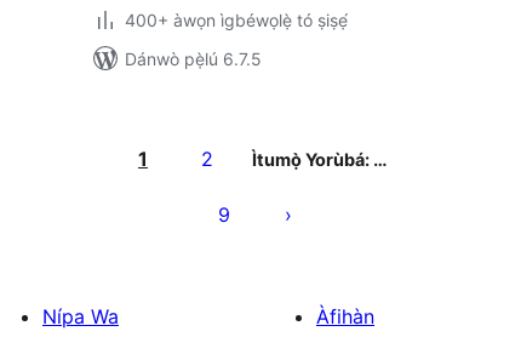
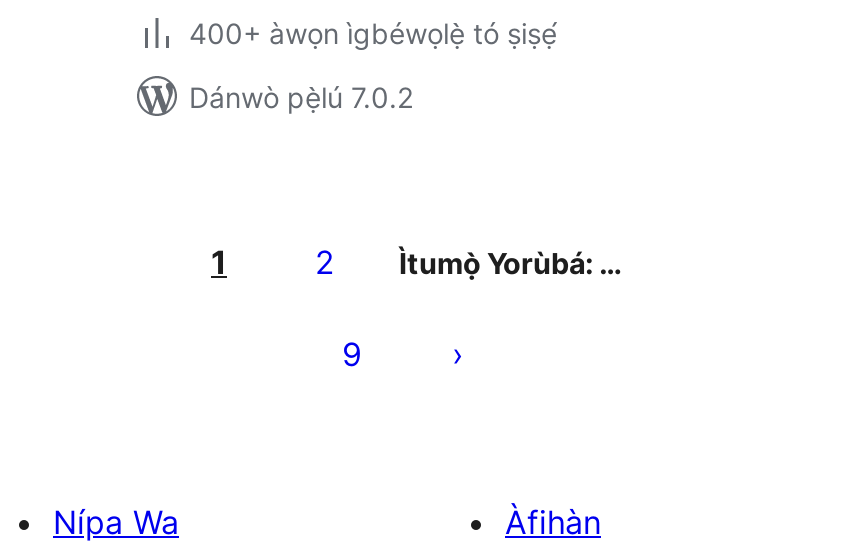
[125,48,262,69] Dánwò pẹ̀lú 6.7.5 -> [189,80,413,114] Dánwò pẹ̀lú 7.0.2

